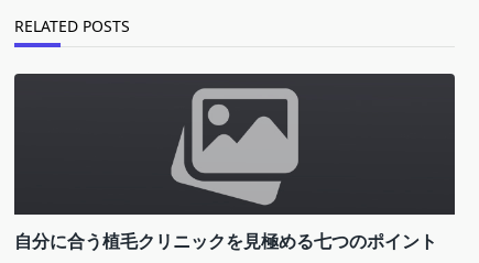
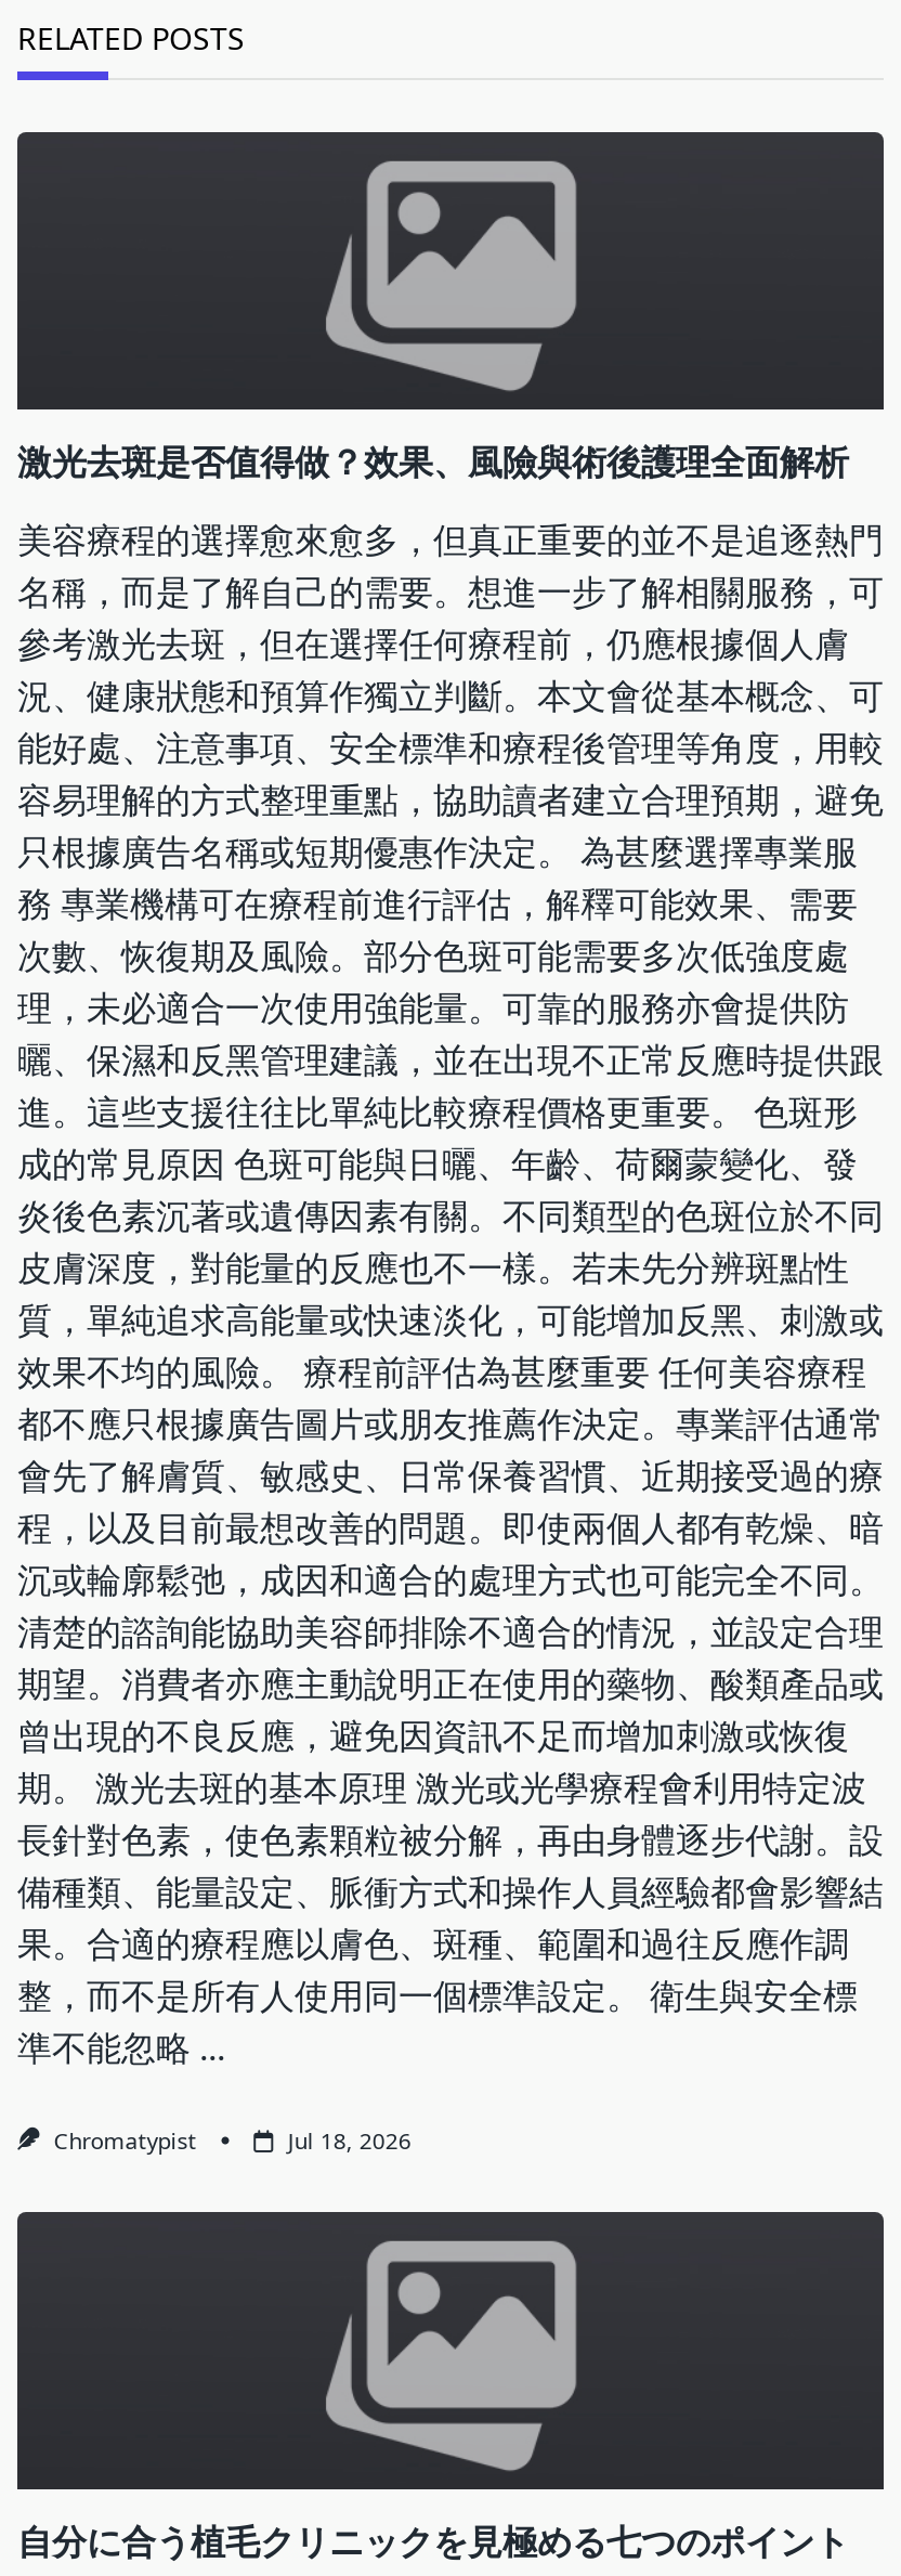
none -> [17,438,884,2156] 激光去斑是否值得做？效果、風險與術後護理全面解析 | 美容療程的選擇愈來愈多，但真正重要的並不是追逐熱門 | 名稱，而是了解自己的需要。想進一步了解相關服務，可 | 參考激光去斑，但在選擇任何療程前，仍應根據個人膚 | 況、健康狀態和預算作獨立判斷。本文會從基本概念、可 | 能好處、注意事項、安全標準和療程後管理等角度，用較 | 容易理解的方式整理重點，協助讀者建立合理預期，避免 | 只根據廣告名稱或短期優惠作決定。 為甚麼選擇專業服 | 務 專業機構可在療程前進行評估，解釋可能效果、需要 | 次數、恢復期及風險。部分色斑可能需要多次低強度處 | 理，未必適合一次使用強能量。可靠的服務亦會提供防 | 曬、保濕和反黑管理建議，並在出現不正常反應時提供跟 | 進。這些支援往往比單純比較療程價格更重要。 色斑形 | 成的常見原因 色斑可能與日曬、年齡、荷爾蒙變化、發 | 炎後色素沉著或遺傳因素有關。不同類型的色斑位於不同 | 皮膚深度，對能量的反應也不一樣。若未先分辨斑點性 | 質，單純追求高能量或快速淡化，可能增加反黑、刺激或 | 效果不均的風險。 療程前評估為甚麼重要 任何美容療程 | 都不應只根據廣告圖片或朋友推薦作決定。專業評估通常 | 會先了解膚質、敏感史、日常保養習慣、近期接受過的療 | 程，以及目前最想改善的問題。即使兩個人都有乾燥、暗 | 沉或輪廓鬆弛，成因和適合的處理方式也可能完全不同。 | 清楚的諮詢能協助美容師排除不適合的情況，並設定合理 | 期望。消費者亦應主動說明正在使用的藥物、酸類產品或 | 曾出現的不良反應，避免因資訊不足而增加刺激或恢復 | 期。 激光去斑的基本原理 激光或光學療程會利用特定波 | 長針對色素，使色素顆粒被分解，再由身體逐步代謝。設 | 備種類、能量設定、脈衝方式和操作人員經驗都會影響結 | 果。合適的療程應以膚色、斑種、範圍和過往反應作調 | 整，而不是所有人使用同一個標準設定。 衛生與安全標 | 準不能忽略 ... | Chromatypist | Jul 18, 2026

